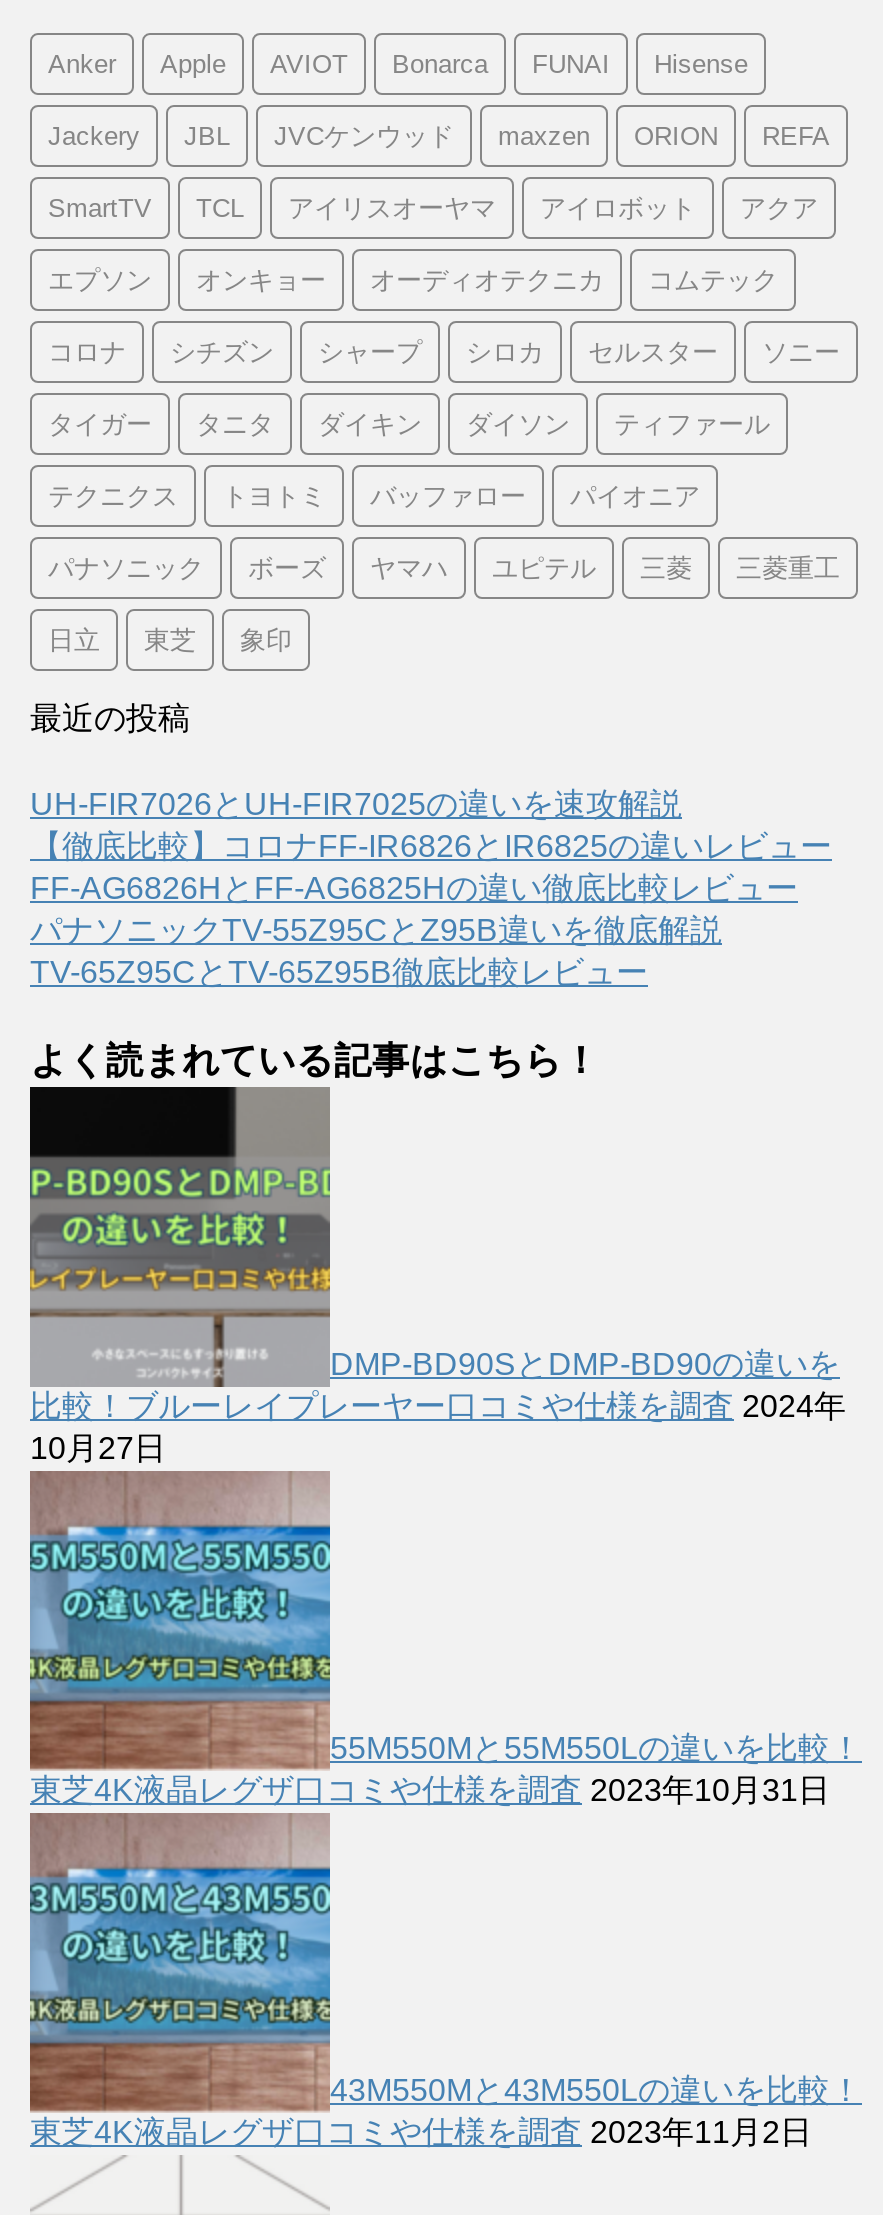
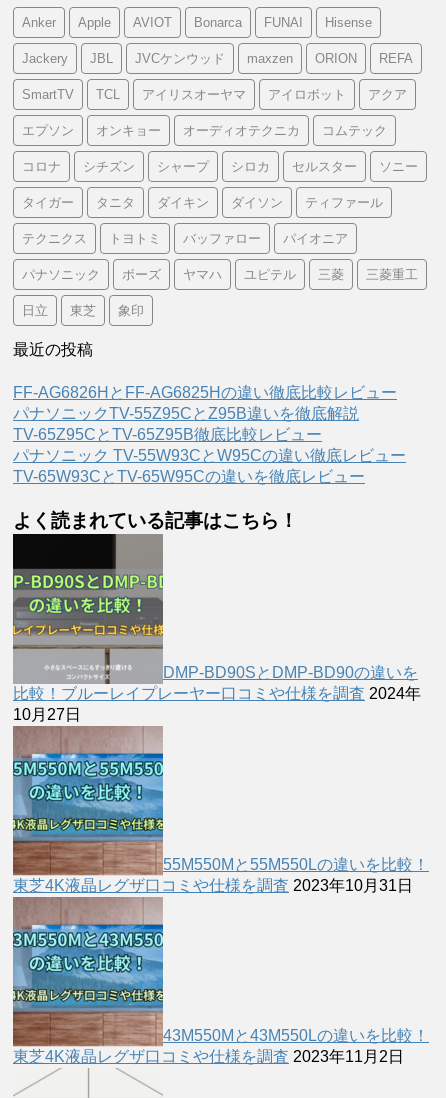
[30,786,832,862] UH‑FIR7026とUH‑FIR7025の違いを速攻解説 | 【徹底比較】コロナFF-IR6826とIR6825の違いレビュー -> none
moved [30,870,798,988] -> [13,384,397,443]: FF-AG6826HとFF-AG6825Hの違い徹底比較レビュー | パナソニックTV-55Z95CとZ95B違いを徹底解説 | TV-65Z95CとTV-65Z95B徹底比較レビュー
none -> [13,447,406,485] パナソニック TV-55W93CとW95Cの違い徹底レビュー | TV-65W93CとTV-65W95Cの違いを徹底レビュー

